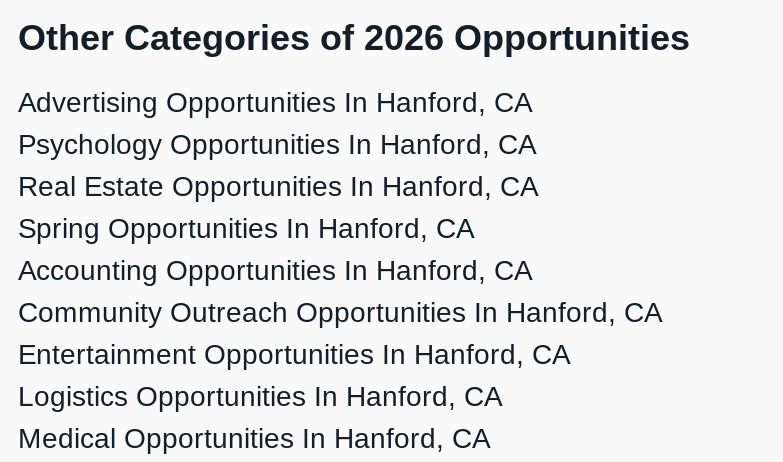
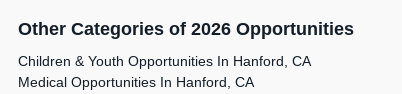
[18,86,662,412] Advertising Opportunities In Hanford, CA | Psychology Opportunities In Hanford, CA | Real Estate Opportunities In Hanford, CA | Spring Opportunities In Hanford, CA | Accounting Opportunities In Hanford, CA | Community Outreach Opportunities In Hanford, CA | Entertainment Opportunities In Hanford, CA | Logistics Opportunities In Hanford, CA -> [18,53,311,69] Children & Youth Opportunities In Hanford, CA

